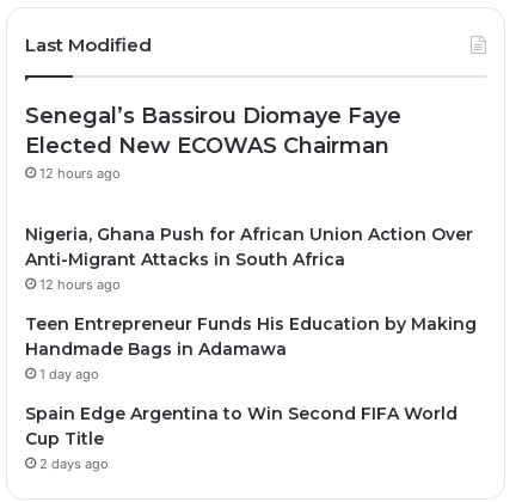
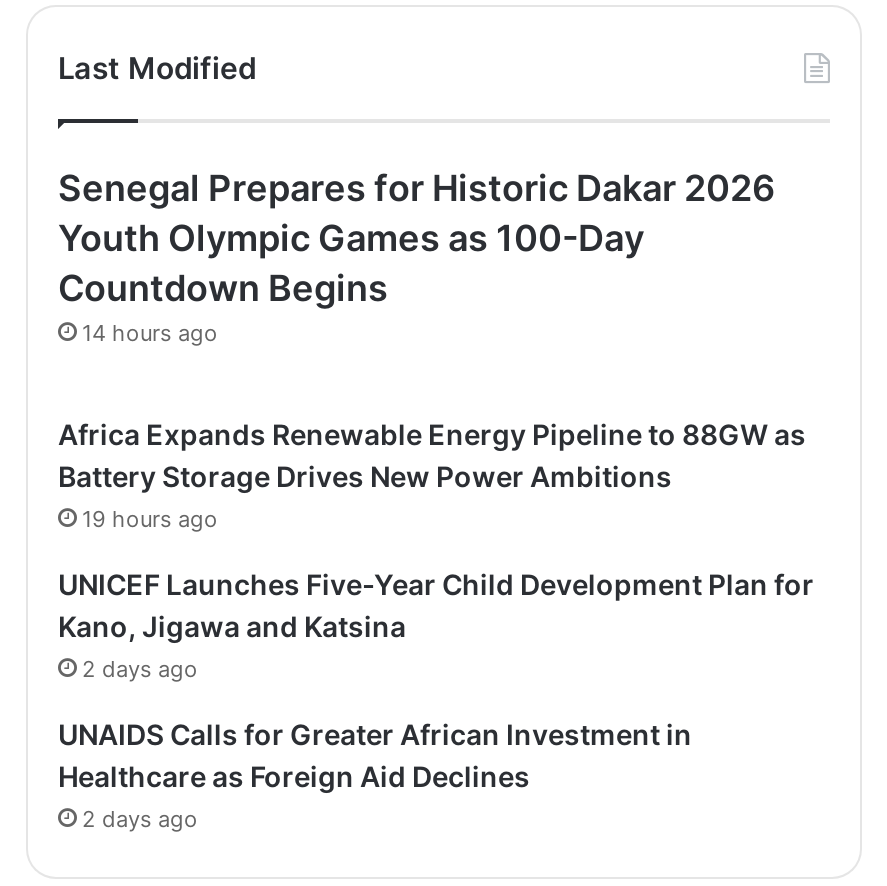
[25,103,401,182] Senegal’s Bassirou Diomaye Faye | Elected New ECOWAS Chairman | 12 hours ago -> [58,168,776,348] Senegal Prepares for Historic Dakar 2026 | Youth Olympic Games as 100-Day | Countdown Begins | 14 hours ago
[25,224,473,293] Nigeria, Ghana Push for African Union Action Over | Anti-Migrant Attacks in South Africa | 12 hours ago -> [58,418,806,534] Africa Expands Renewable Energy Pipeline to 88GW as | Battery Storage Drives New Power Ambitions | 19 hours ago
[25,314,477,383] Teen Entrepreneur Funds His Education by Making | Handmade Bags in Adamawa | 1 day ago -> [58,568,814,684] UNICEF Launches Five-Year Child Development Plan for | Kano, Jigawa and Katsina | 2 days ago
[25,403,457,450] Spain Edge Argentina to Win Second FIFA World | Cup Title -> [58,718,692,794] UNAIDS Calls for Greater African Investment in | Healthcare as Foreign Aid Declines

